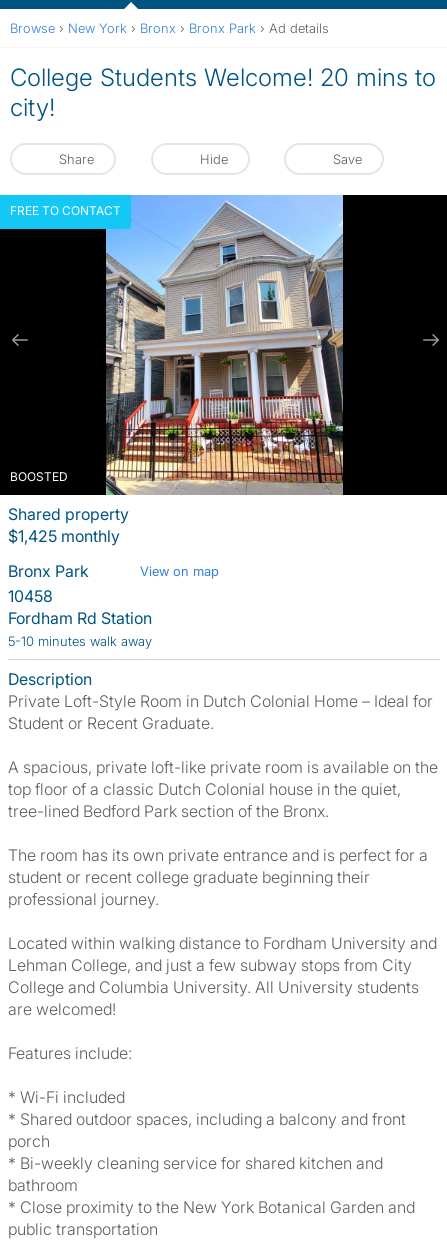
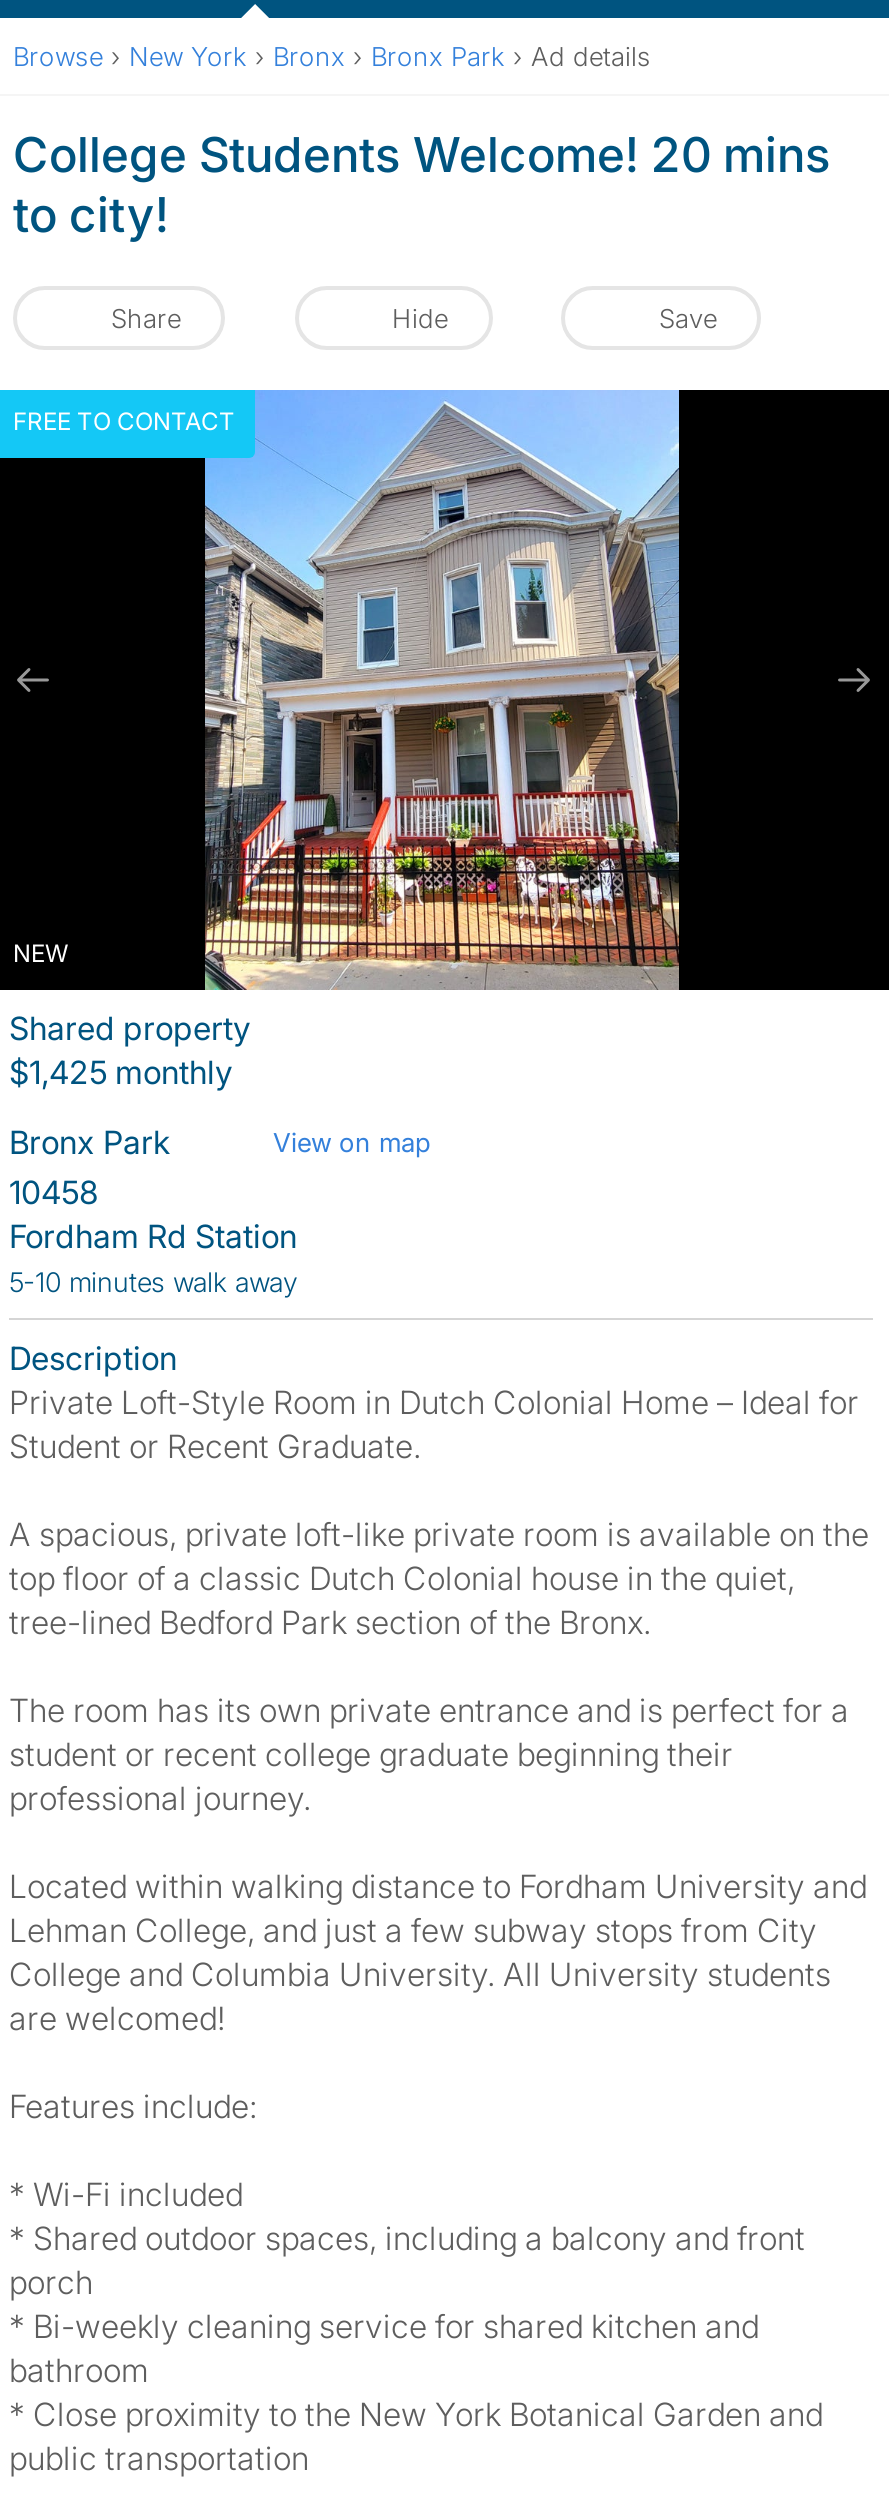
[10,469,68,484] BOOSTED -> [13,938,69,968] NEW

